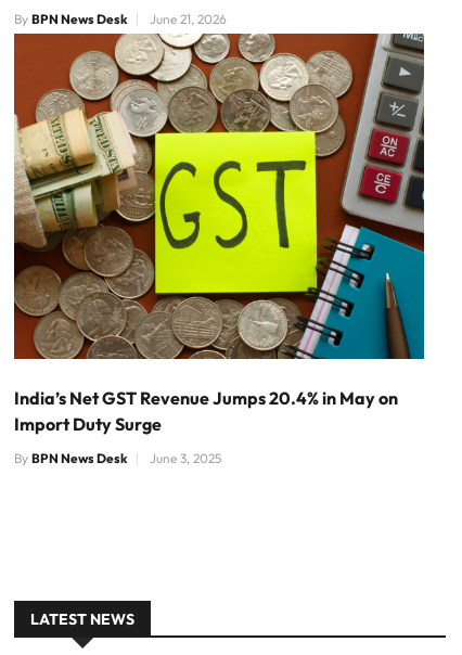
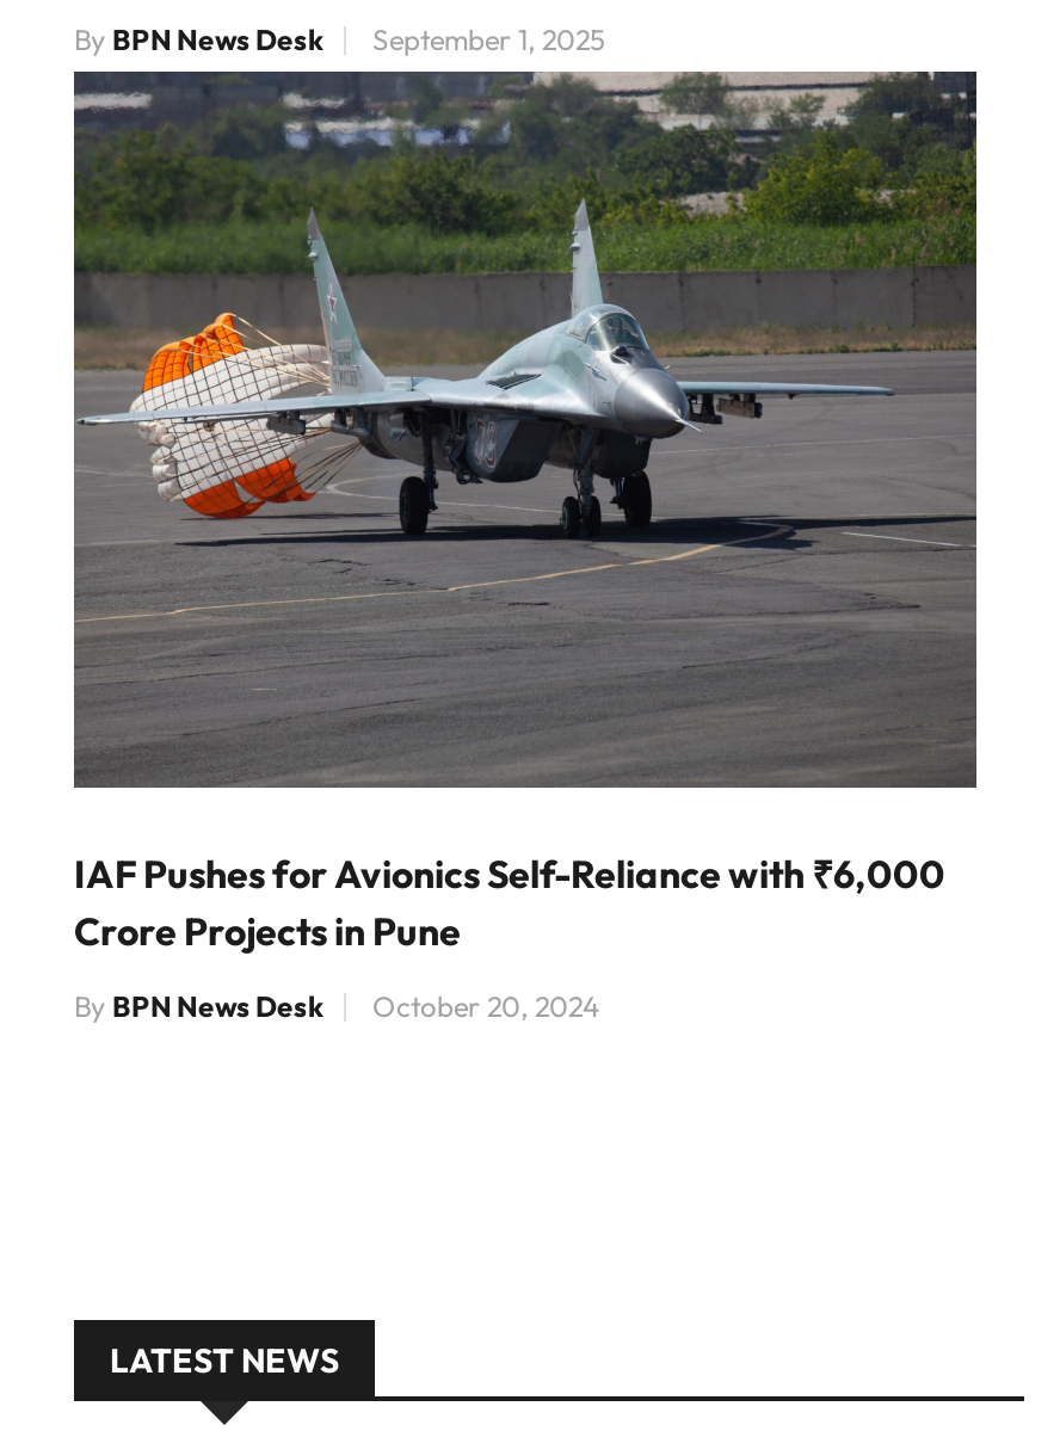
[14,11,227,27] By BPN News Desk June 21, 2026 -> [74,21,604,57] By BPN News Desk September 1, 2025
[13,33,425,435] [image] | India’s Net GST Revenue Jumps 20.4% in May on | Import Duty Surge -> [72,69,979,954] [image] | IAF Pushes for Avionics Self-Reliance with ₹6,000 | Crore Projects in Pune
[14,450,221,466] By BPN News Desk June 3, 2025 -> [74,988,599,1024] By BPN News Desk October 20, 2024

